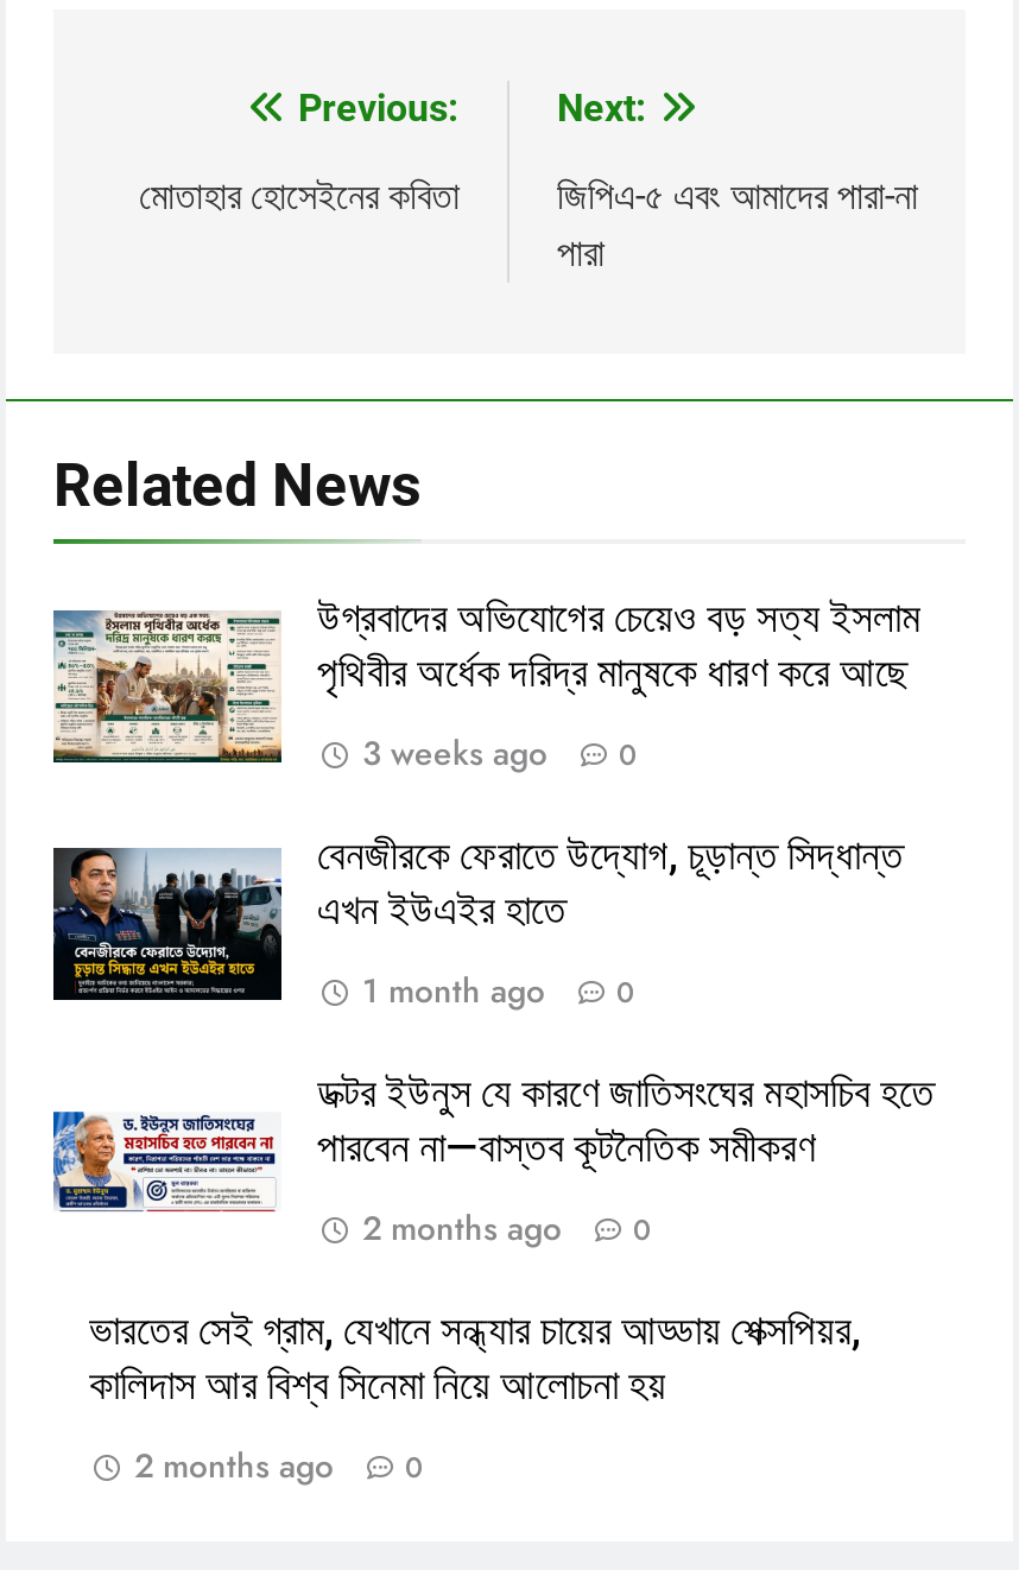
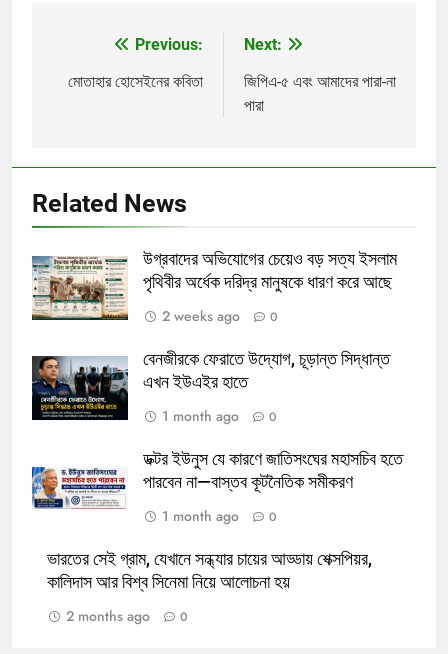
[362,730,638,778] 3 weeks ago 0 -> [162,306,278,326] 2 weeks ago 0
[362,1205,652,1253] 2 months ago 0 -> [162,506,277,526] 1 month ago 0

